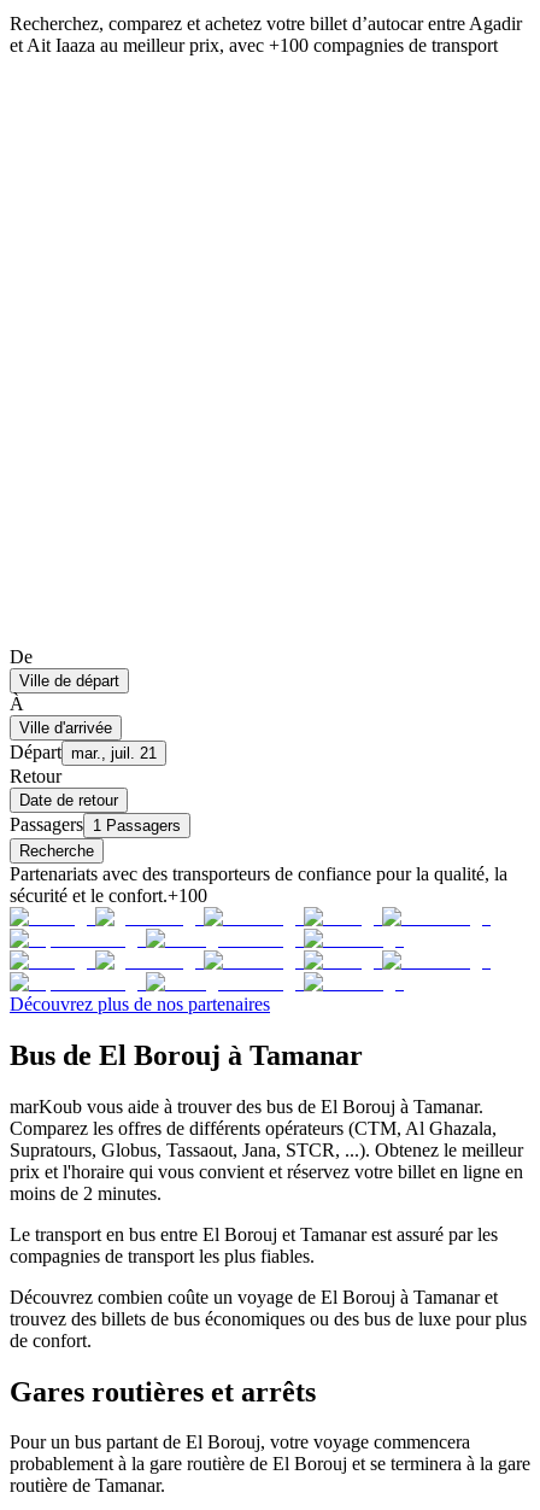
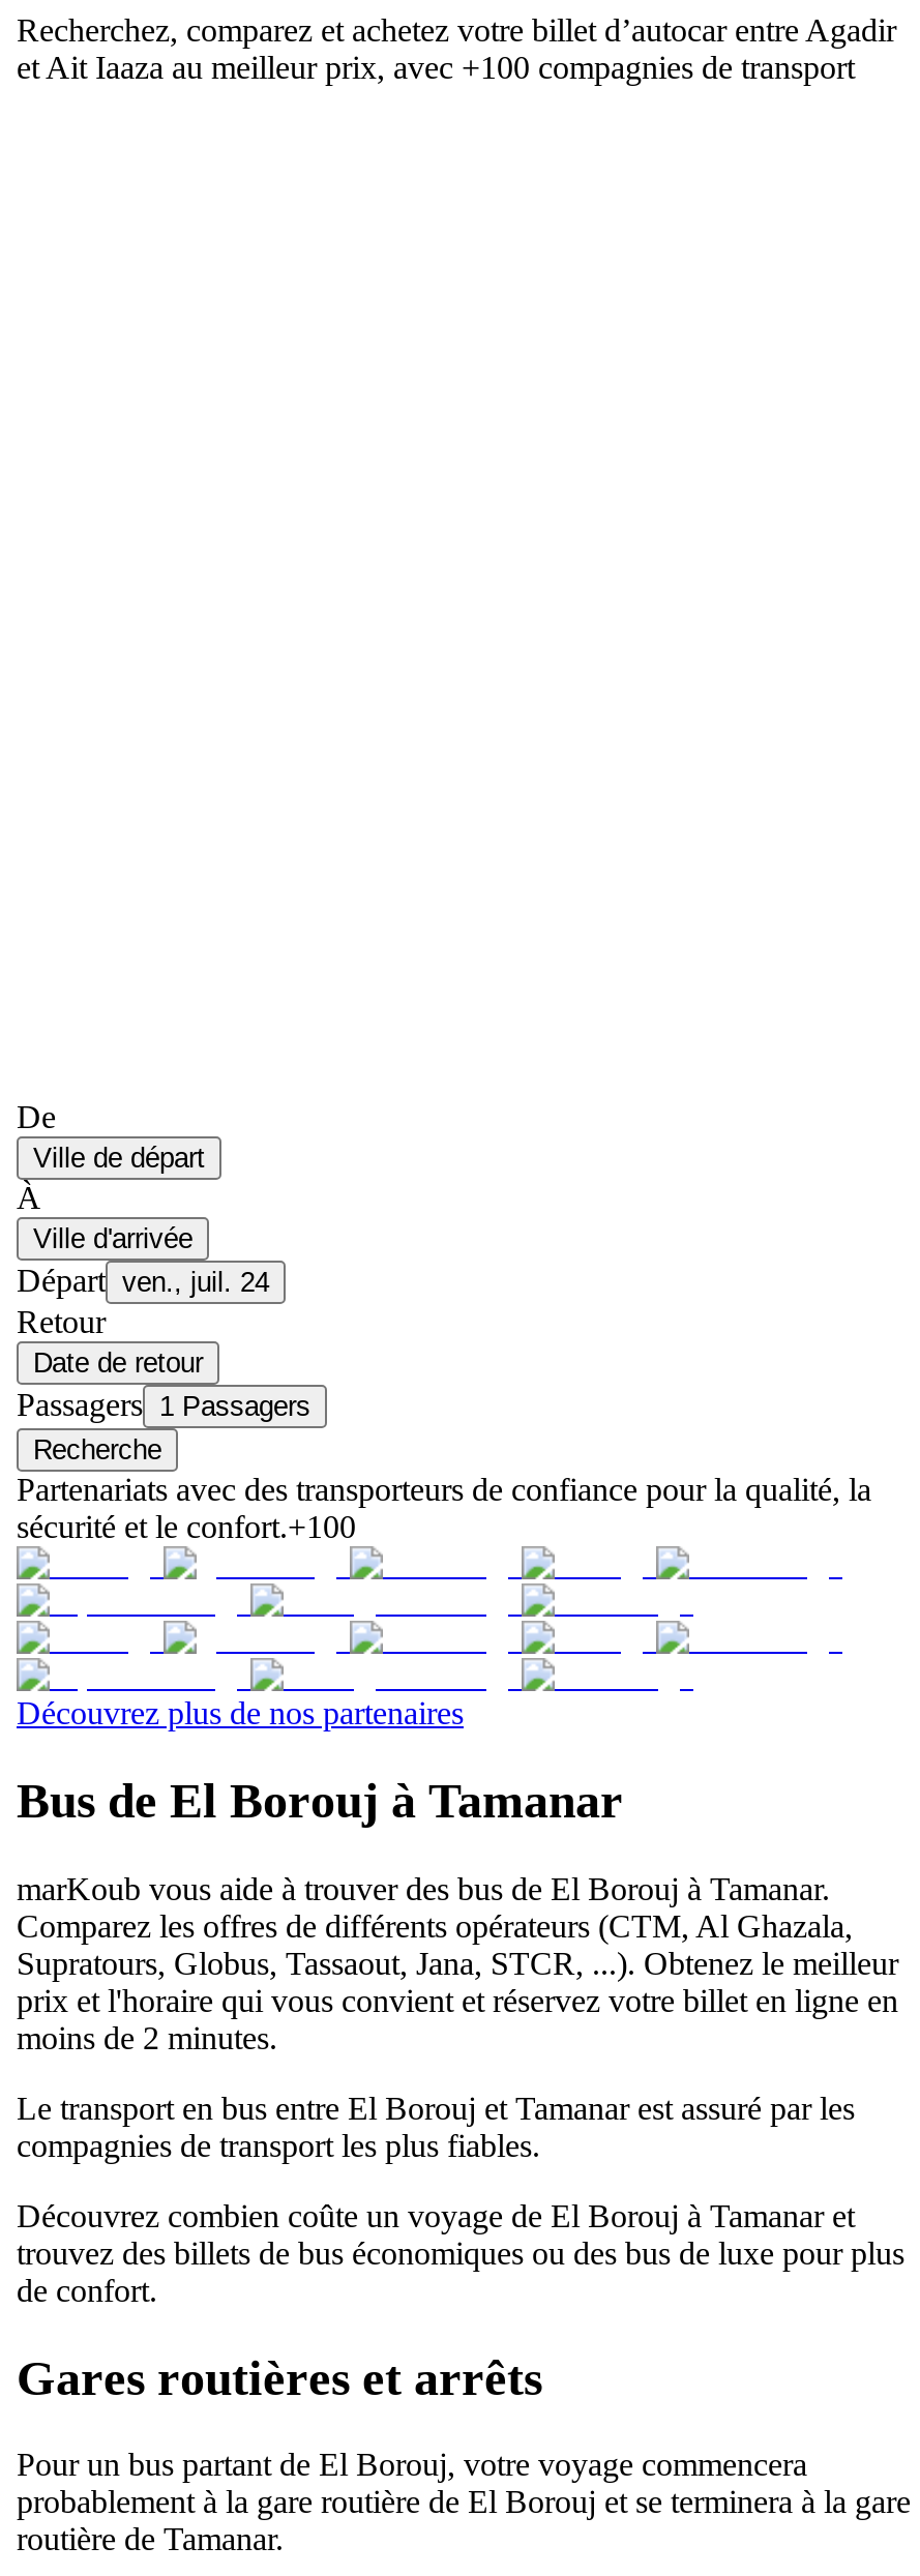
[10,741,157,762] Départ mar., juil. 21 -> [17,1262,269,1297] Départ ven., juil. 24

